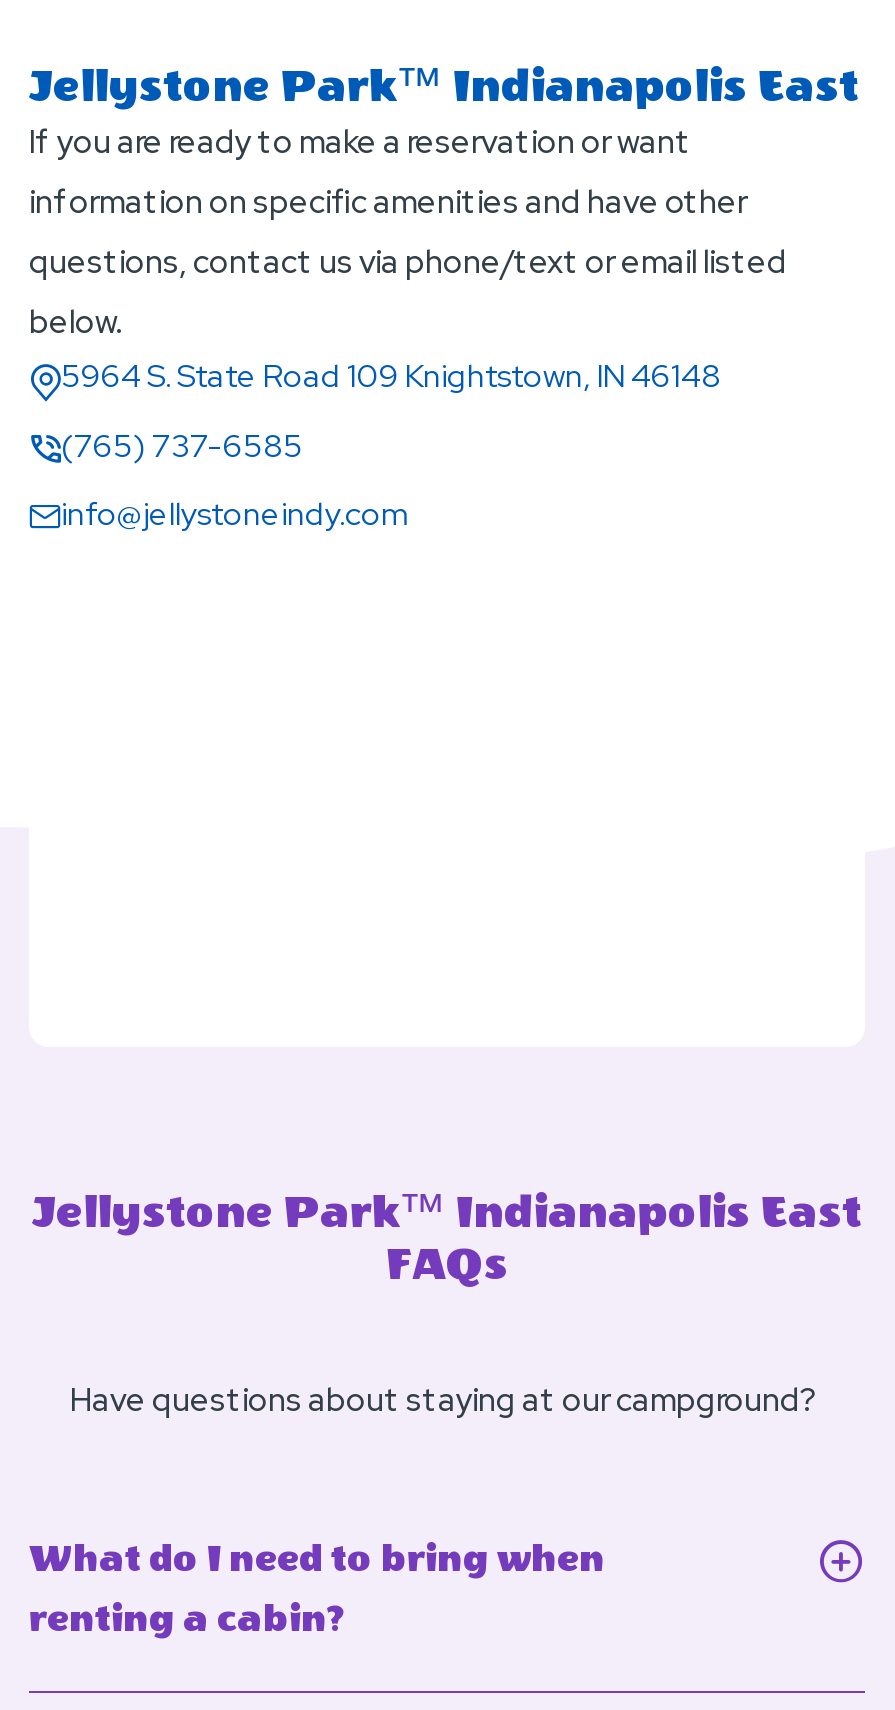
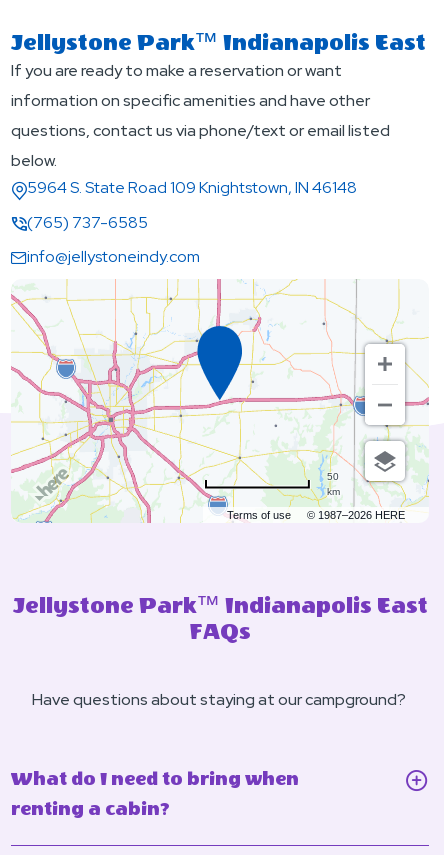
none -> [10,278,430,524] [image] | Terms of use | © 1987–2026 HERE
none -> [327,471,340,497] 50 | km

